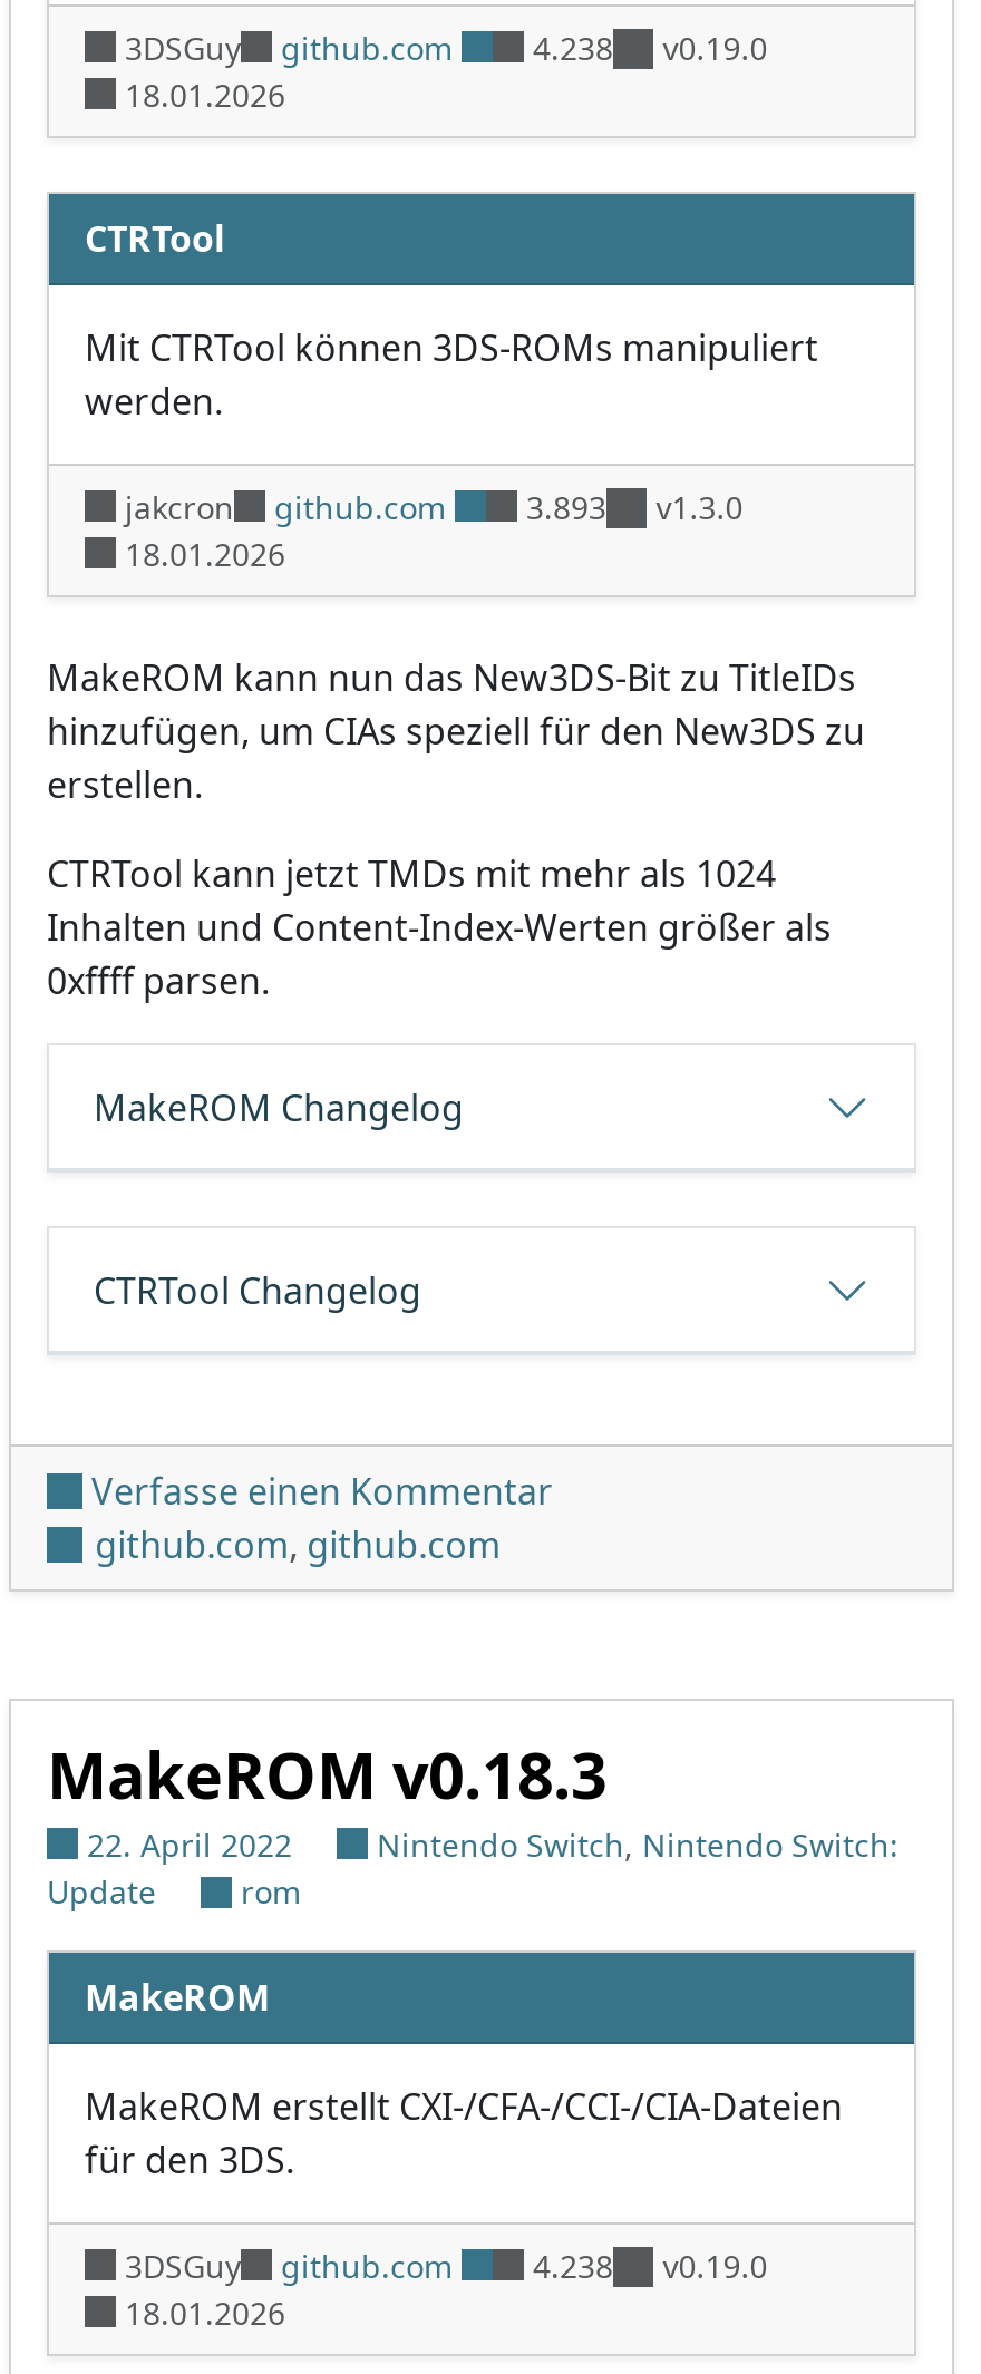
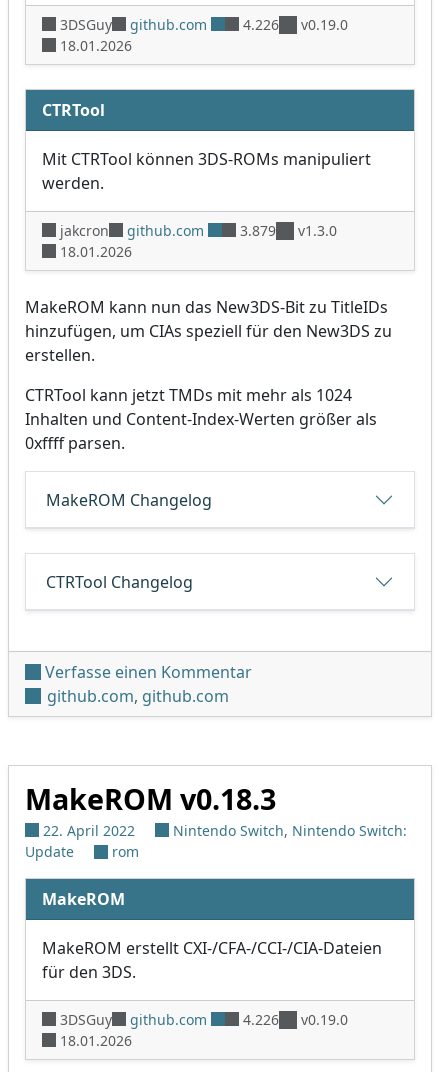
[125,26,767,68] 3DSGuy github.com 4.238 v0.19.0 -> [60,14,348,33] 3DSGuy github.com 4.226 v0.19.0
[125,485,743,527] jakcron github.com 3.893 v1.3.0 -> [60,220,337,239] jakcron github.com 3.879 v1.3.0
[125,2244,767,2286] 3DSGuy github.com 4.238 v0.19.0 -> [60,1009,348,1028] 3DSGuy github.com 4.226 v0.19.0

